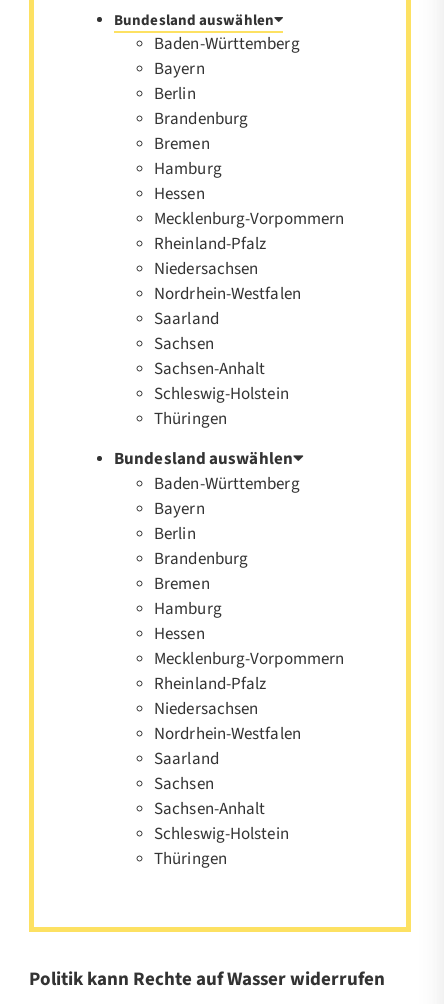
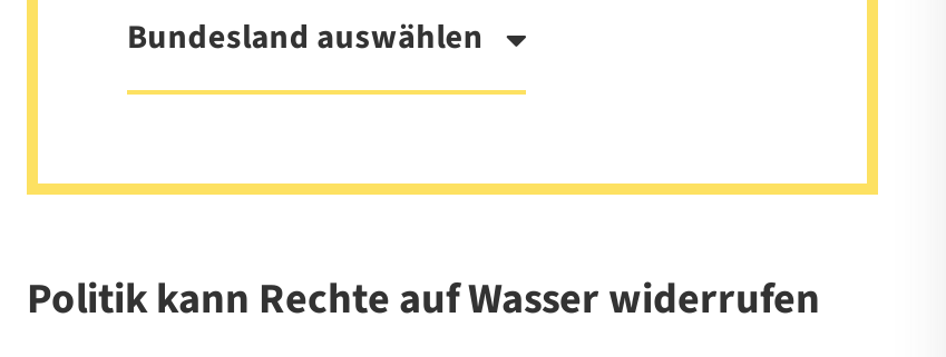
[114,32,344,871] Baden-Württemberg | Bayern | Berlin | Brandenburg | Bremen | Hamburg | Hessen | Mecklenburg-Vorpommern | Rheinland-Pfalz | Niedersachsen | Nordrhein-Westfalen | Saarland | Sachsen | Sachsen-Anhalt | Schleswig-Holstein | Thüringen | Bundesland auswählen | Baden-Württemberg | Bayern | Berlin | Brandenburg | Bremen | Hamburg | Hessen | Mecklenburg-Vorpommern | Rheinland-Pfalz | Niedersachsen | Nordrhein-Westfalen | Saarland | Sachsen | Sachsen-Anhalt | Schleswig-Holstein | Thüringen -> none

